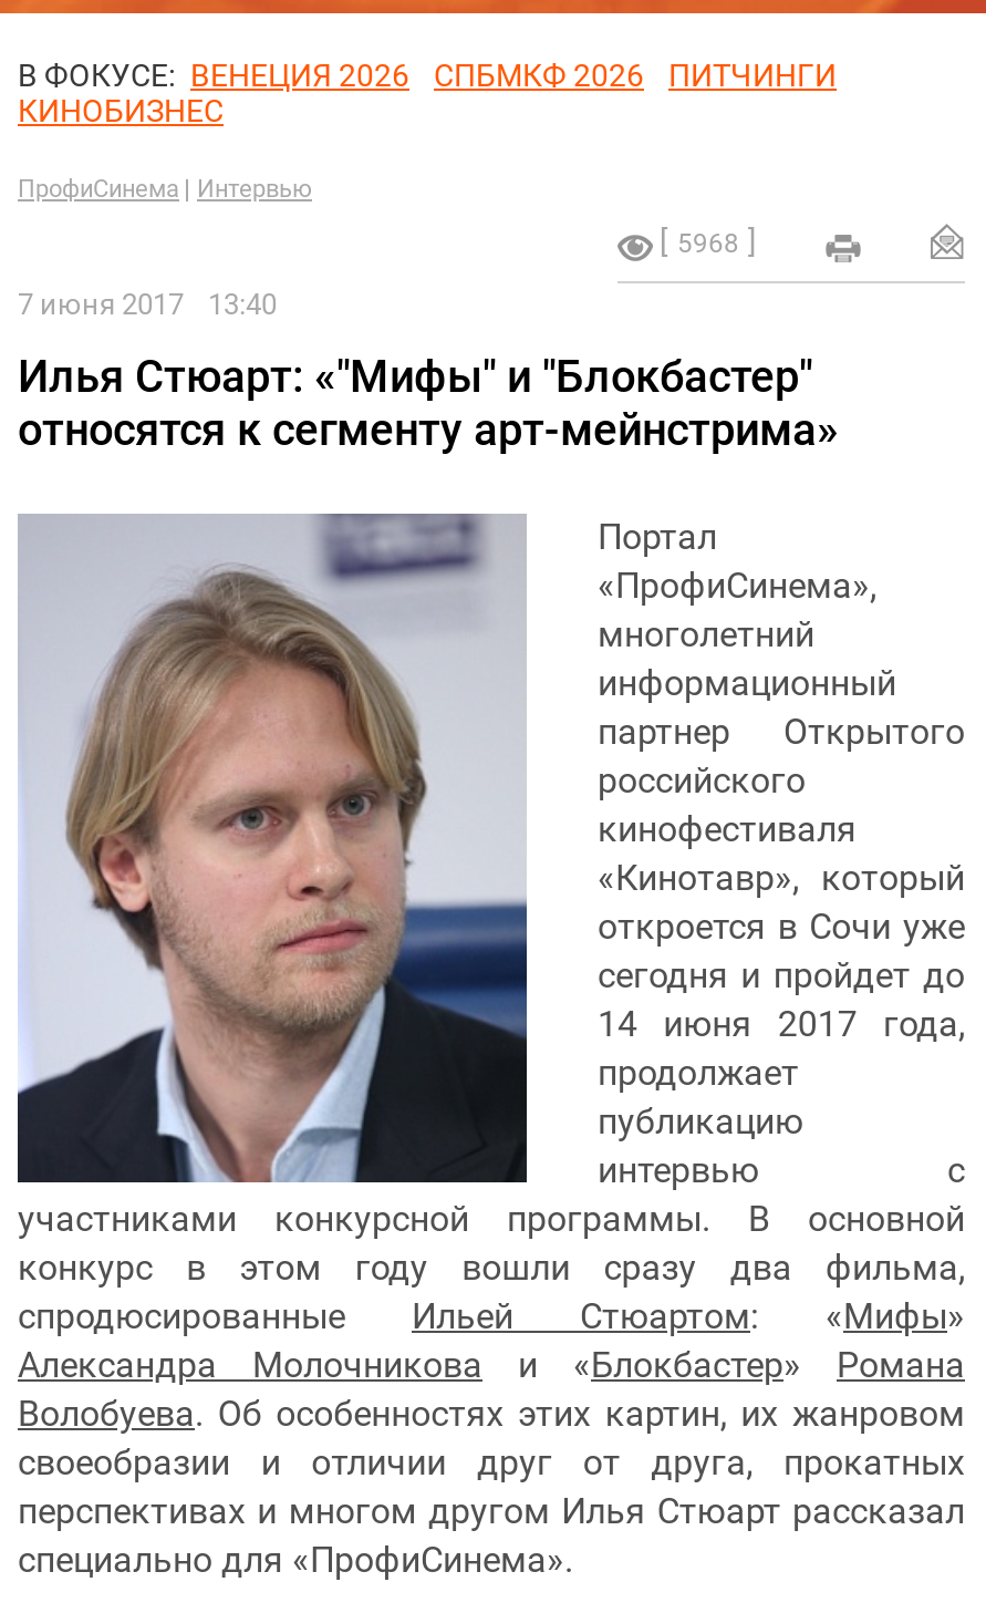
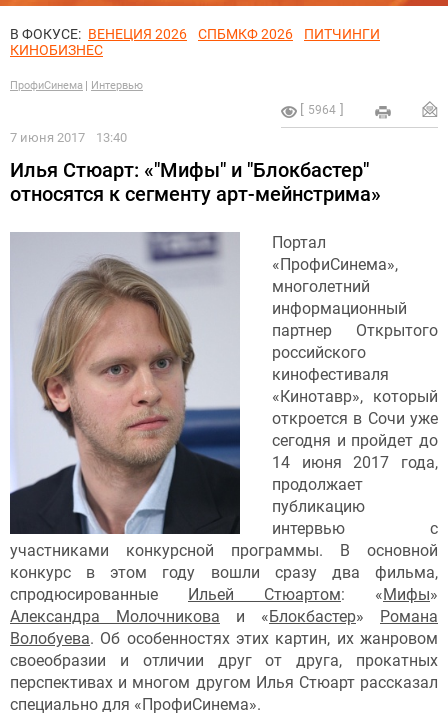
[677,228,739,259] 5968 -> [308,103,336,117] 5964

